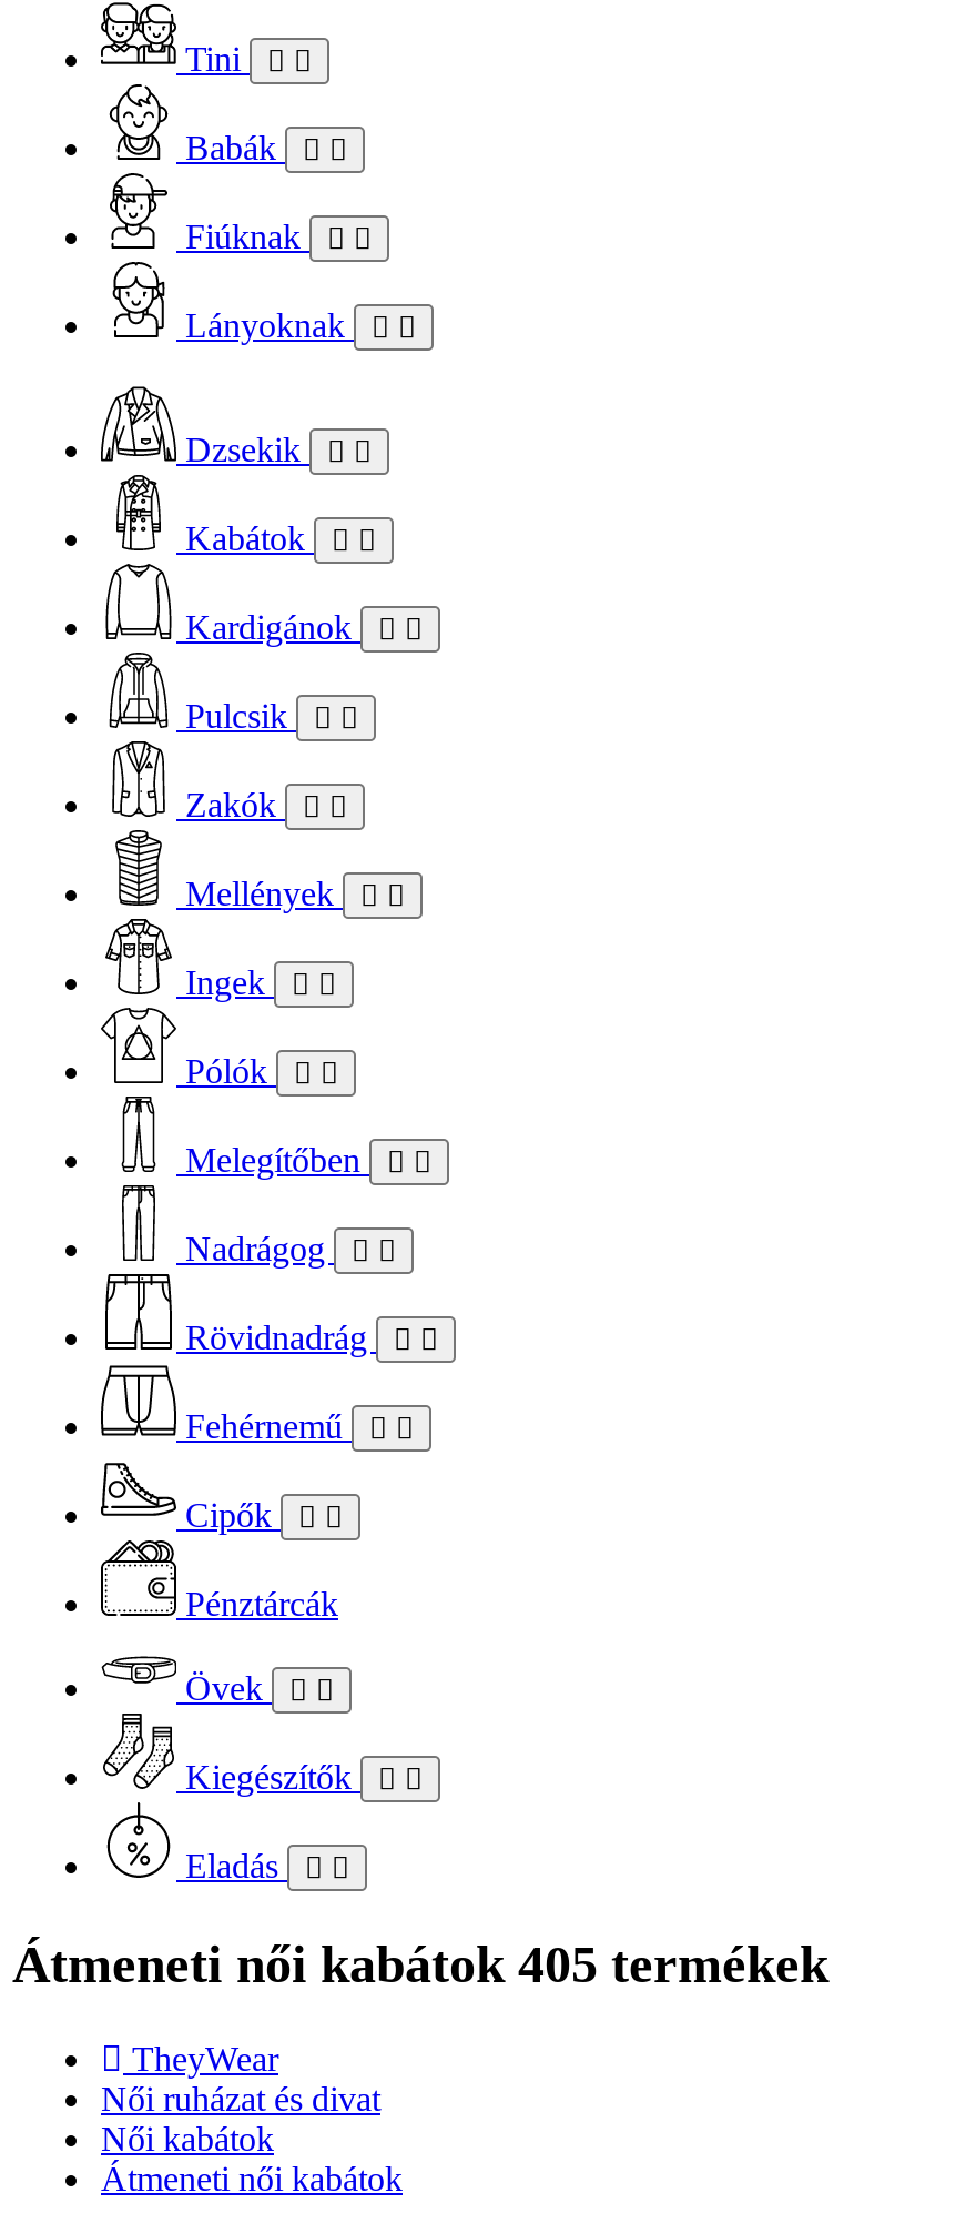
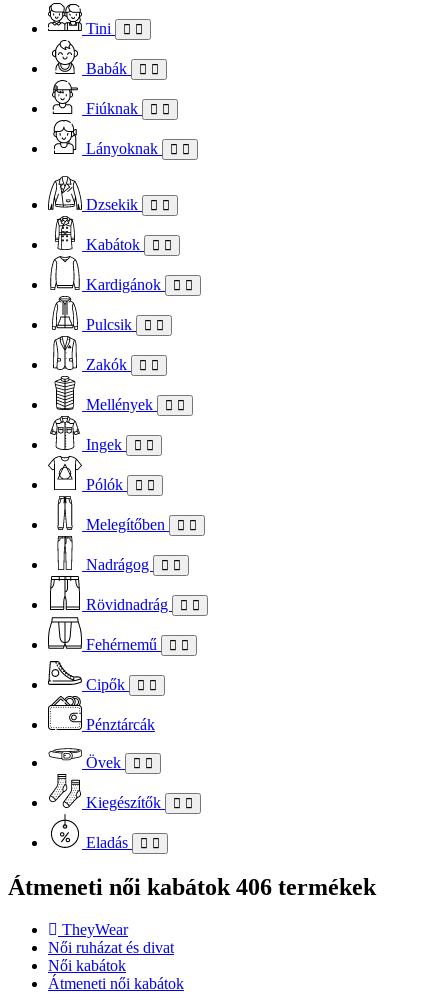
[12,1935,828,1993] Átmeneti női kabátok 405 termékek -> [8,874,376,900] Átmeneti női kabátok 406 termékek

